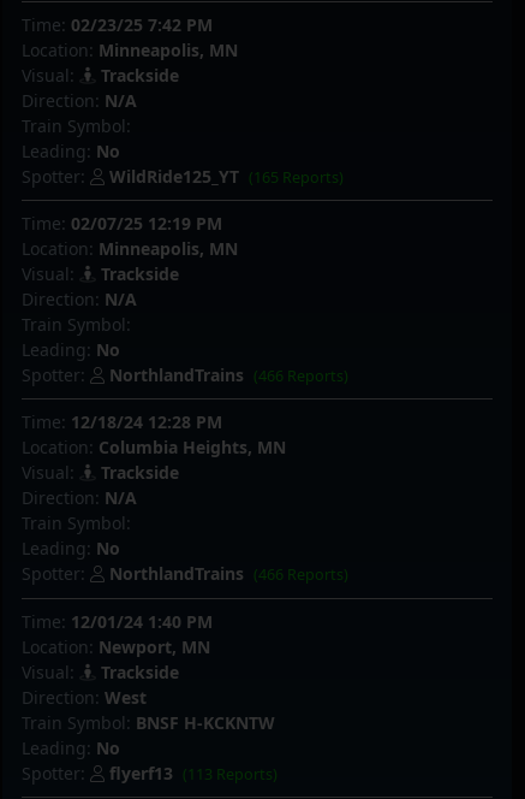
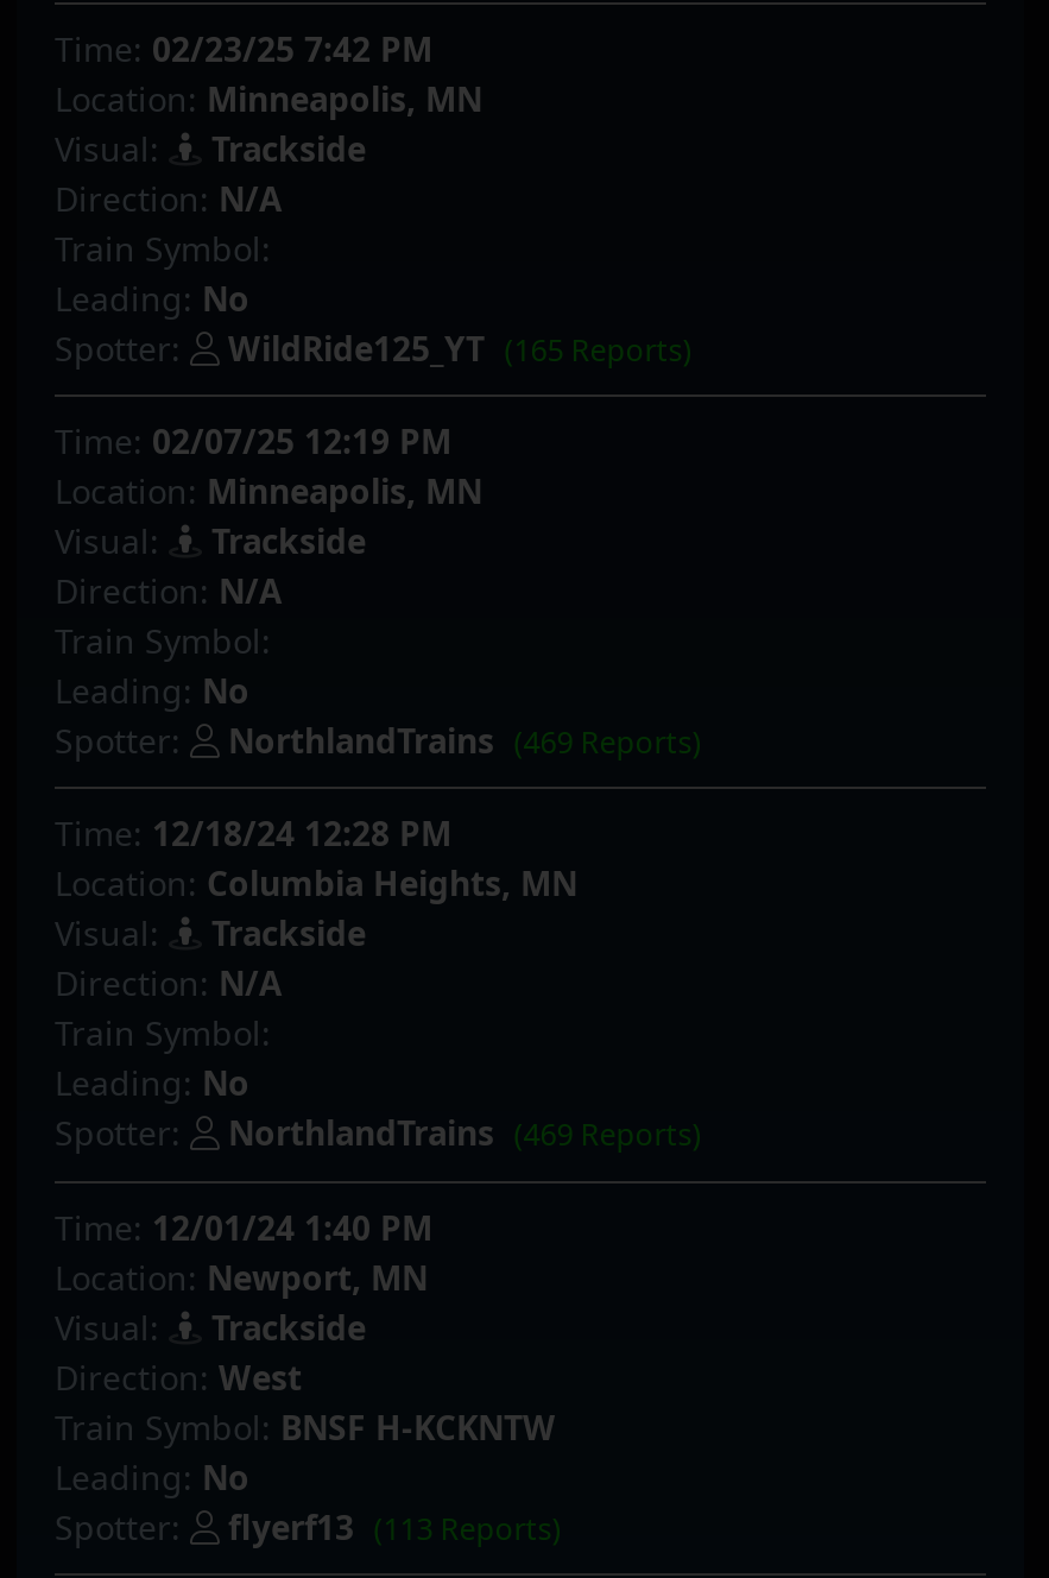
[109,363,349,386] NorthlandTrains (466 Reports) -> [228,718,701,763] NorthlandTrains (469 Reports)
[109,562,349,585] NorthlandTrains (466 Reports) -> [228,1111,701,1156] NorthlandTrains (469 Reports)

